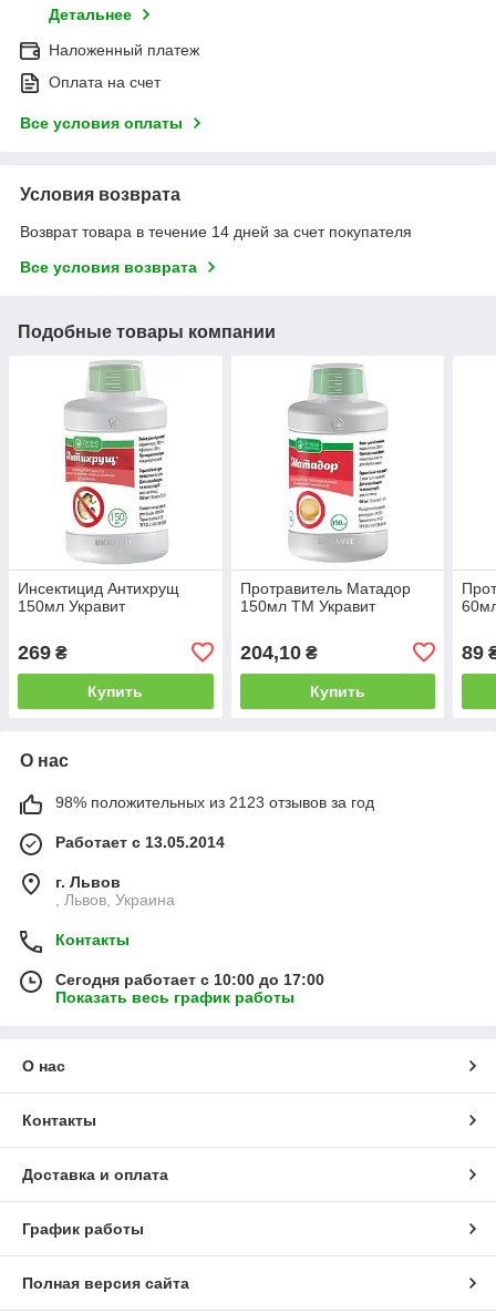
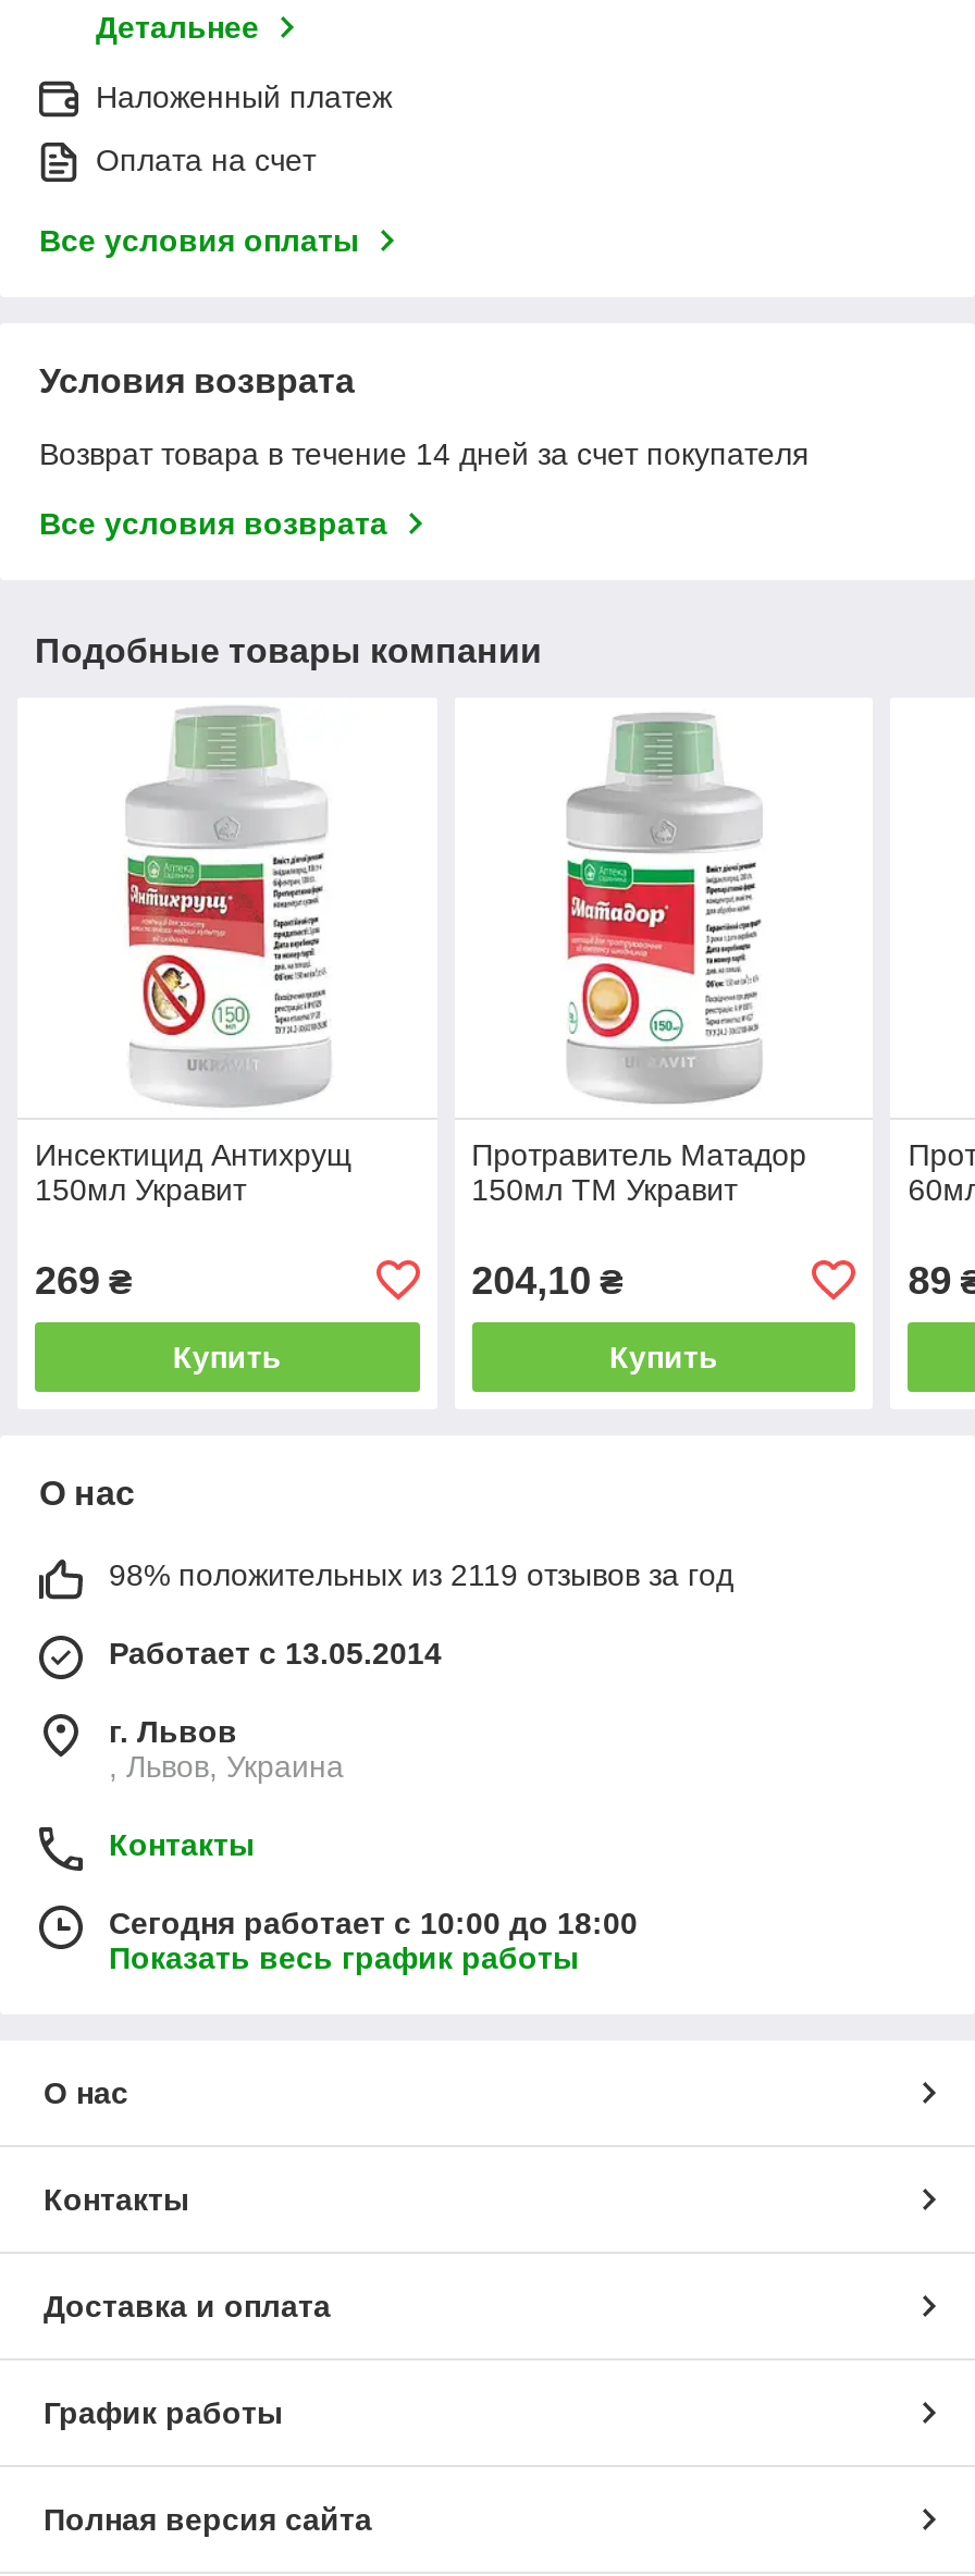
[55,793,374,811] 98% положительных из 2123 отзывов за год -> [109,1557,733,1592] 98% положительных из 2119 отзывов за год
[55,970,324,988] Сегодня работает с 10:00 до 17:00 -> [109,1905,638,1940] Сегодня работает с 10:00 до 18:00

